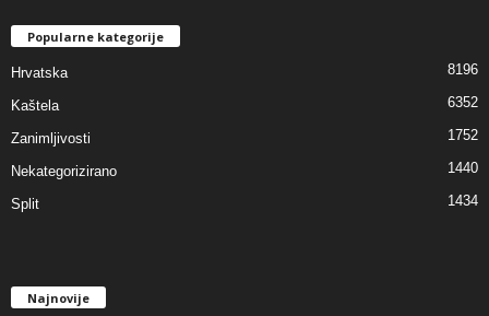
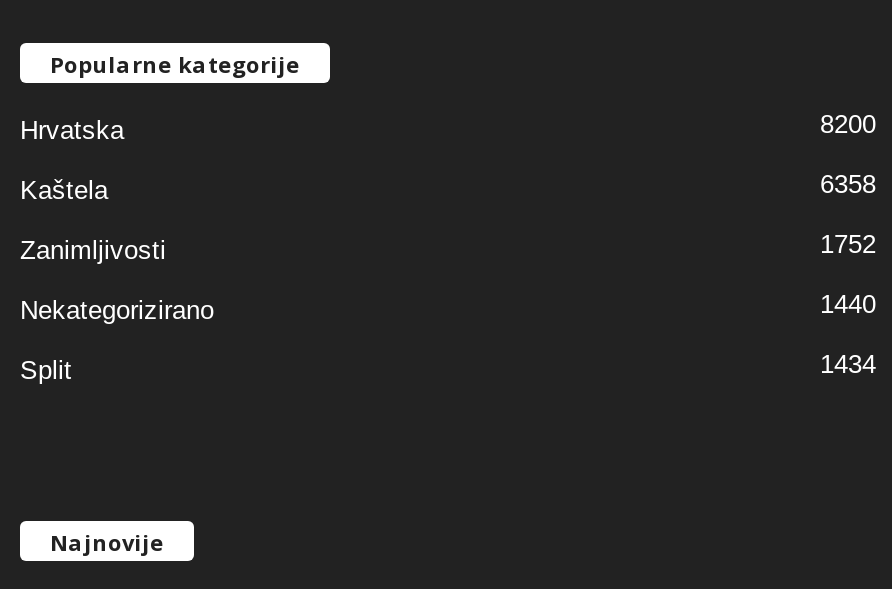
[448,62,478,78] 8196 -> [820,109,876,139] 8200
[448,94,478,111] 6352 -> [820,169,876,199] 6358

